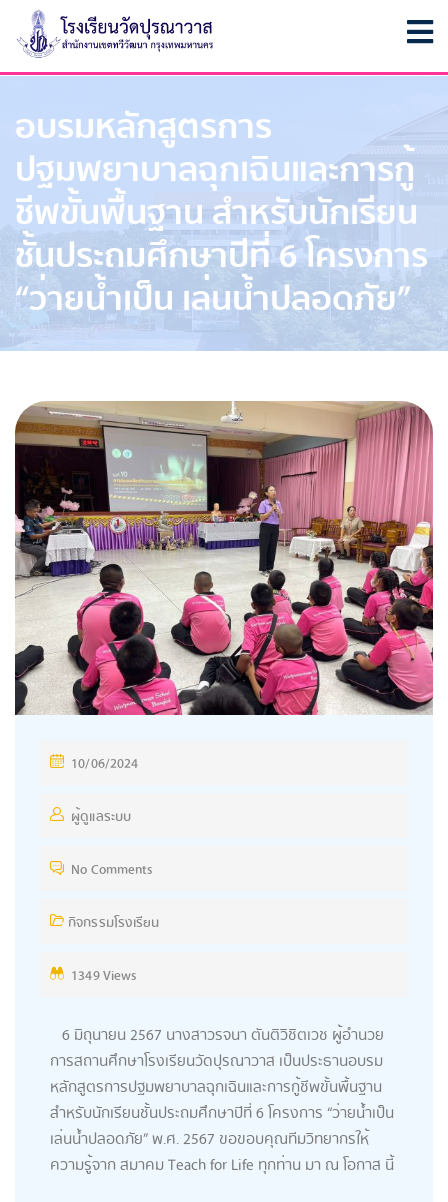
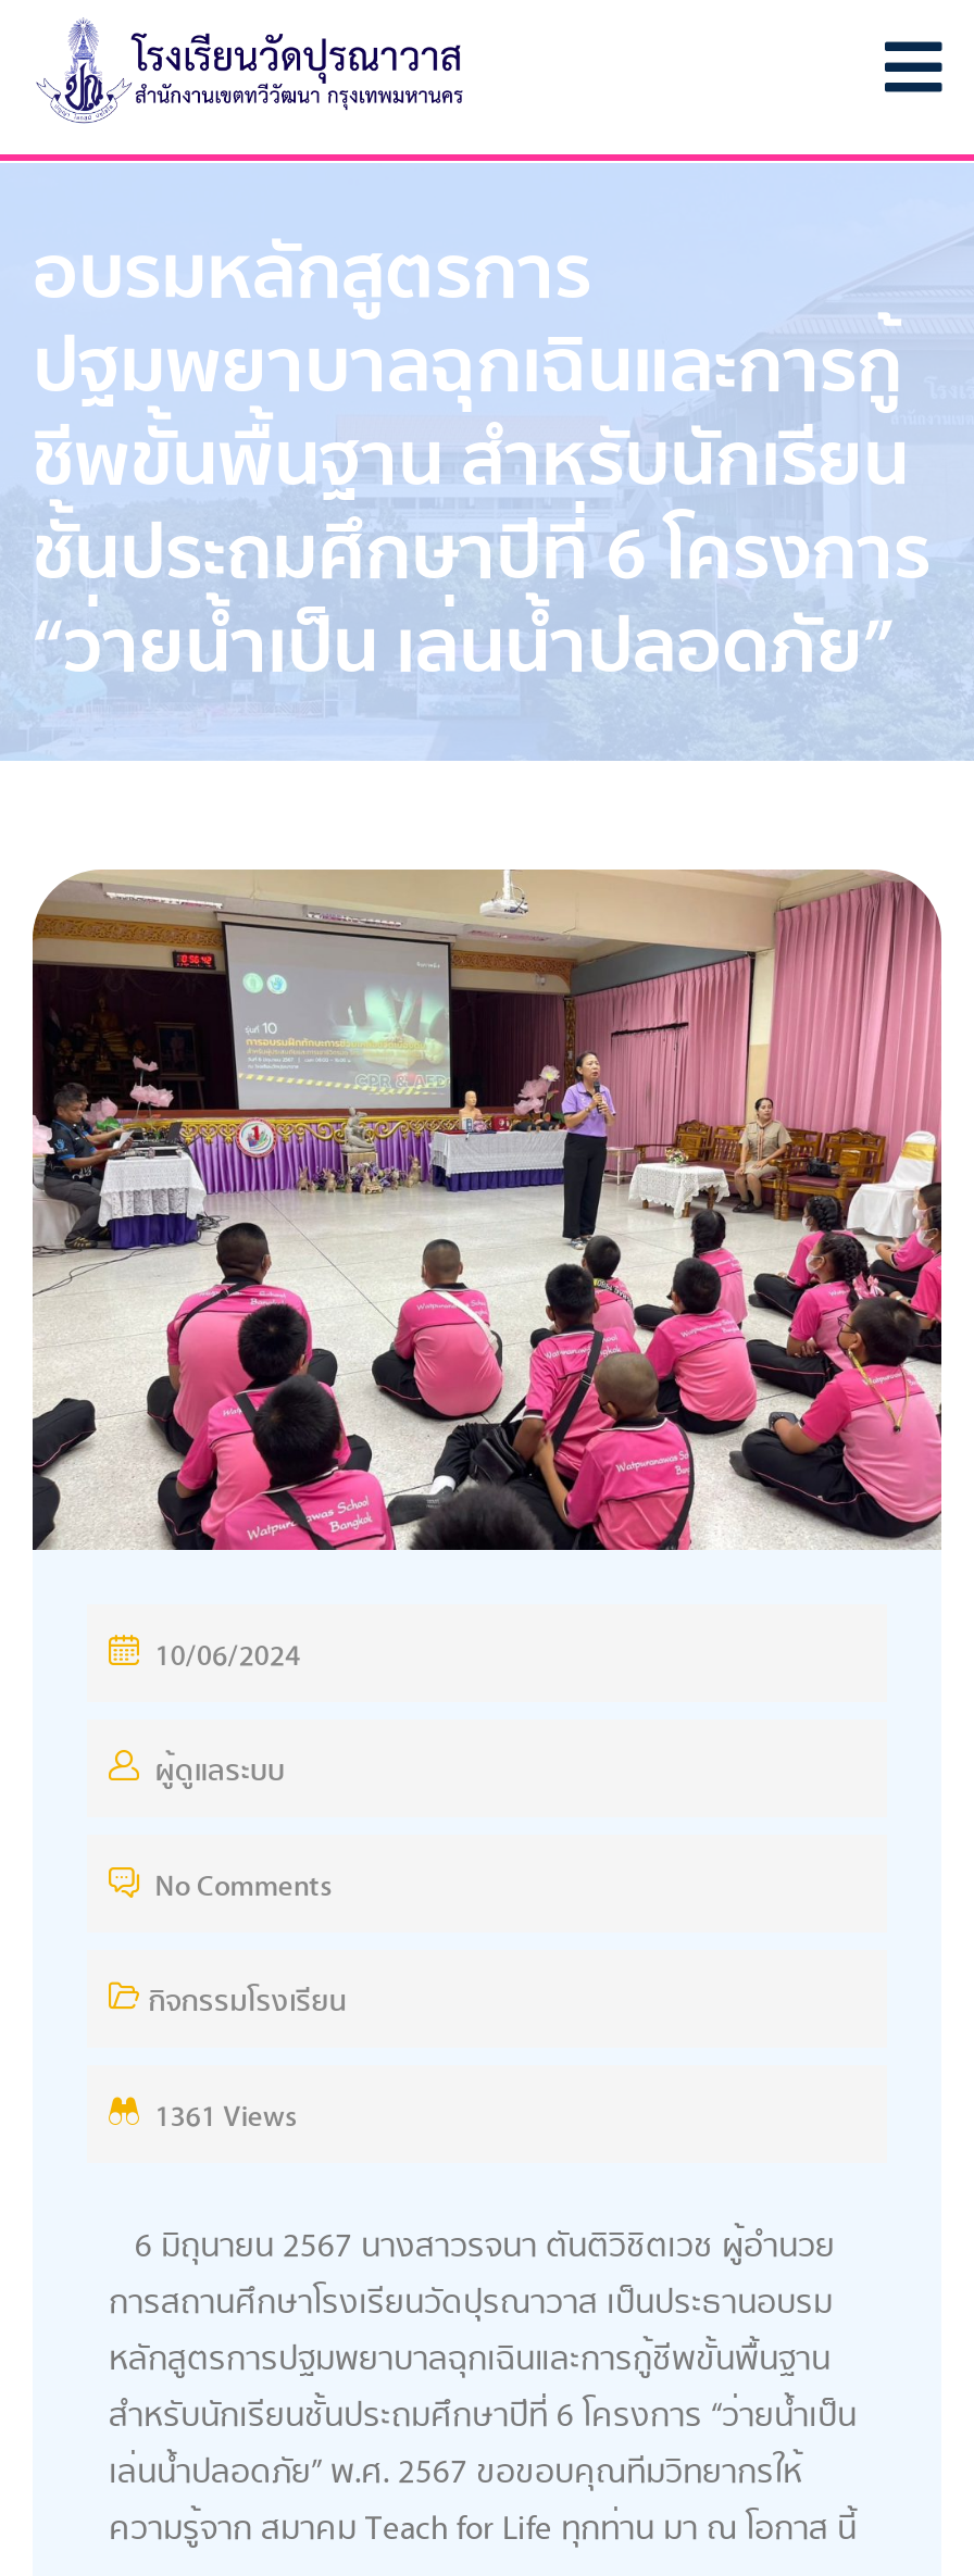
[71,964,136,985] 1349 Views -> [155,2094,296,2140] 1361 Views

